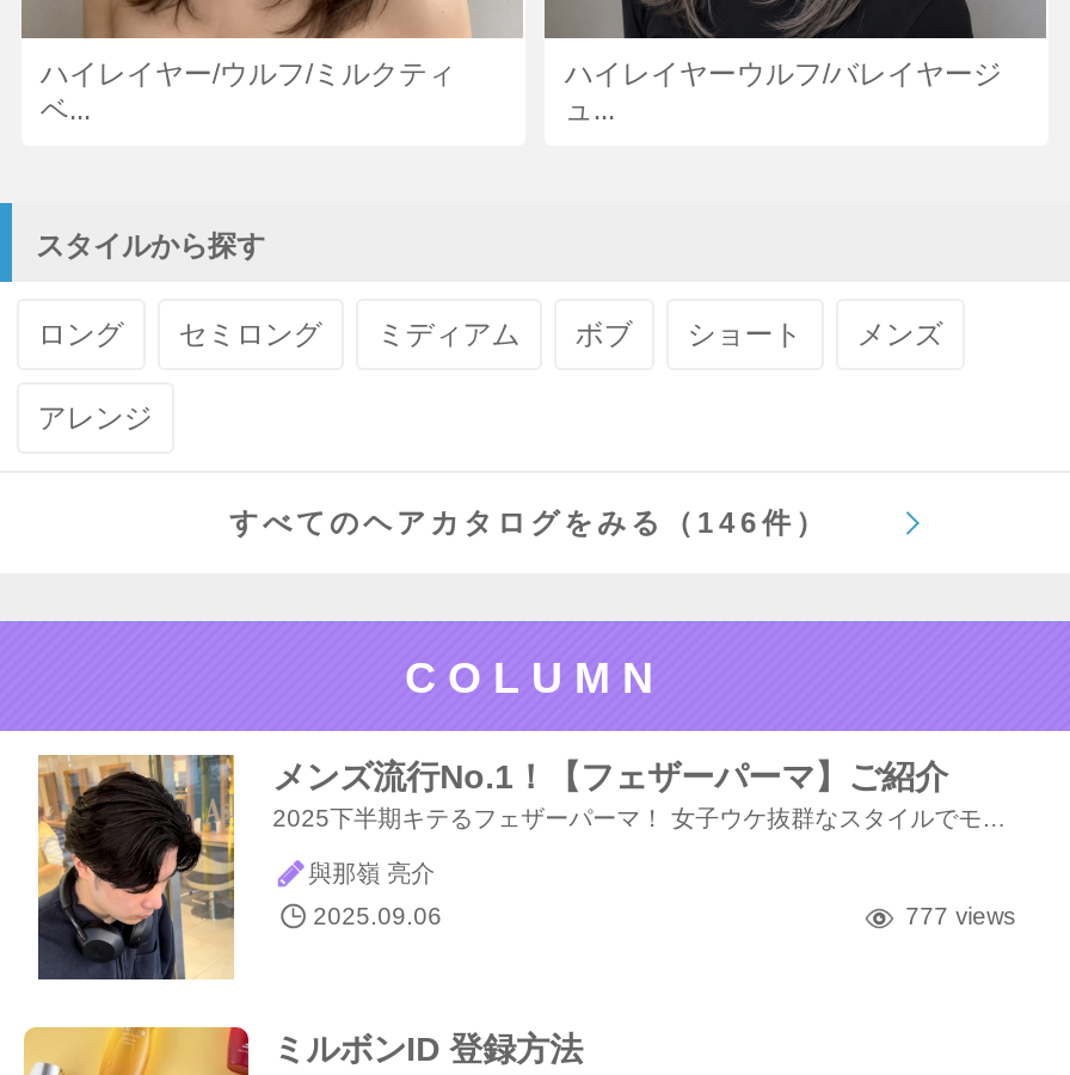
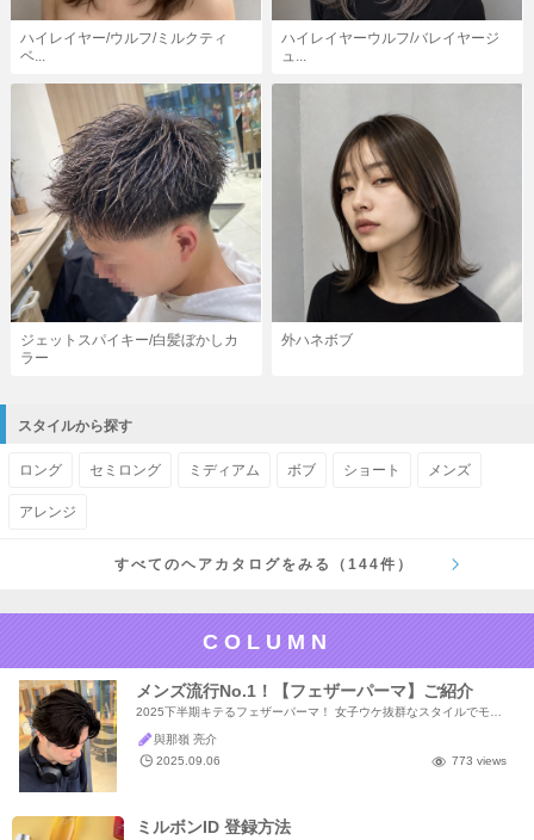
none -> [11,82,261,367] [image] | ジェットスパイキー/白髪ぼかしカ | ラー
none -> [273,84,521,349] [image] | 外ハネボブ
[229,507,841,540] すべてのヘアカタログをみる（146件） -> [114,556,420,573] すべてのヘアカタログをみる（144件）
[906,903,1016,930] 777 views -> [452,754,507,767] 773 views

